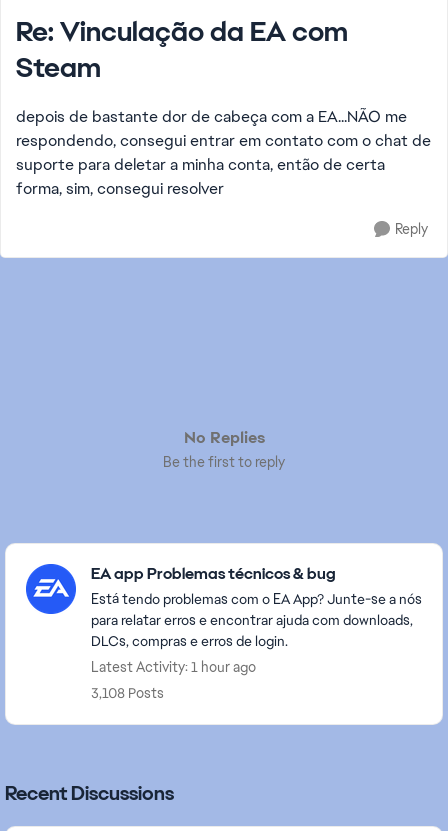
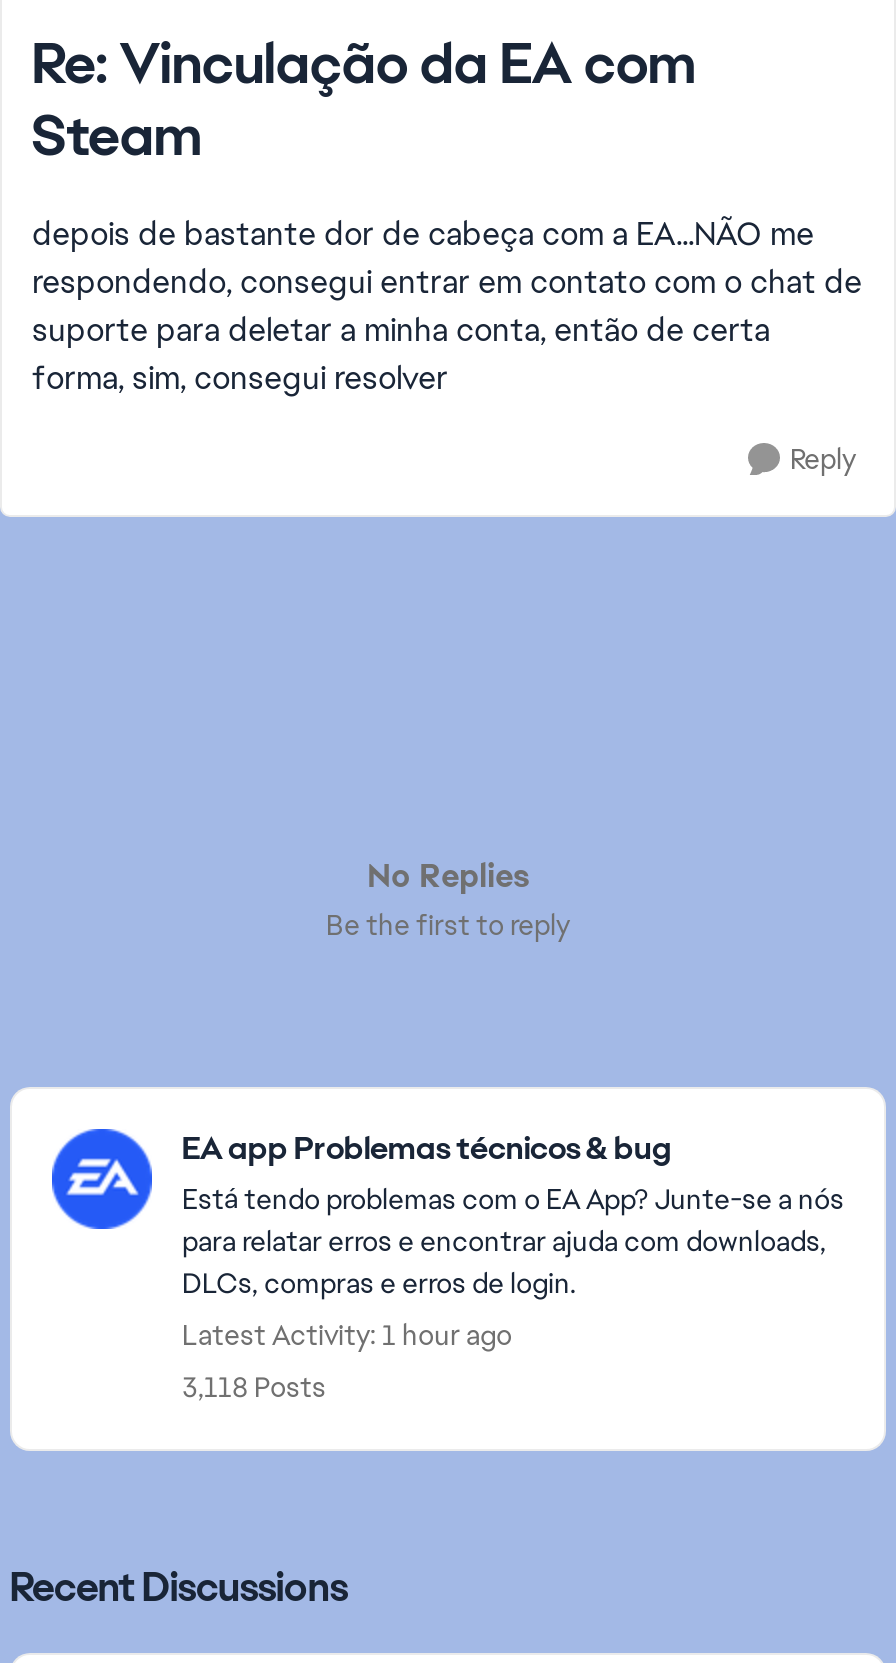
[91,684,164,702] 3,108 Posts -> [182,1369,326,1405] 3,118 Posts

